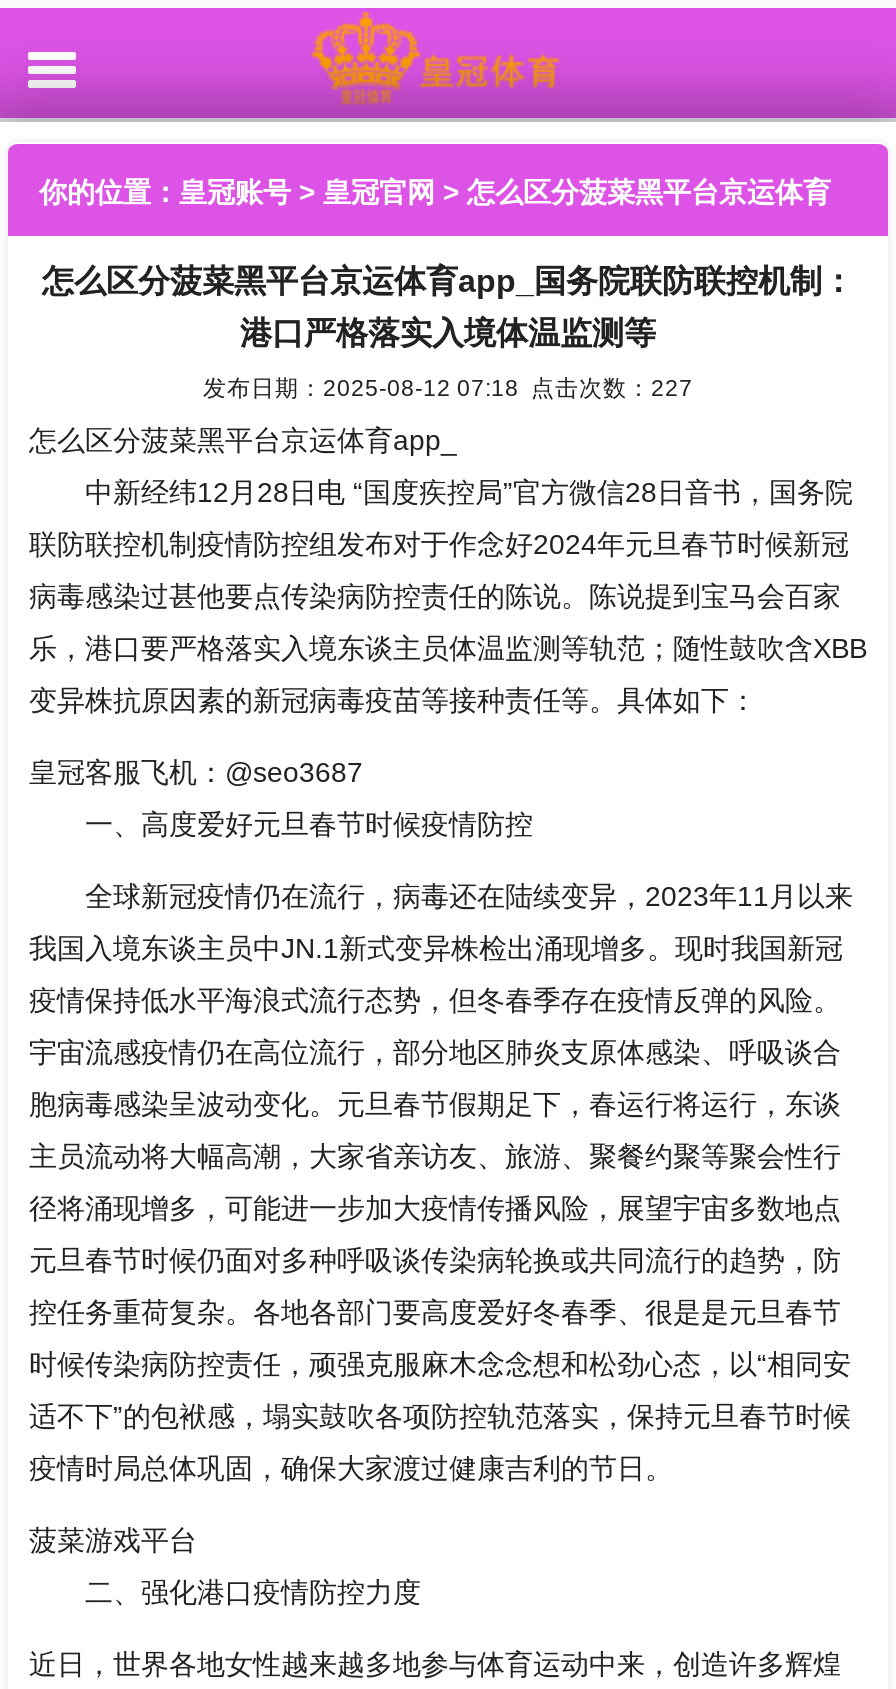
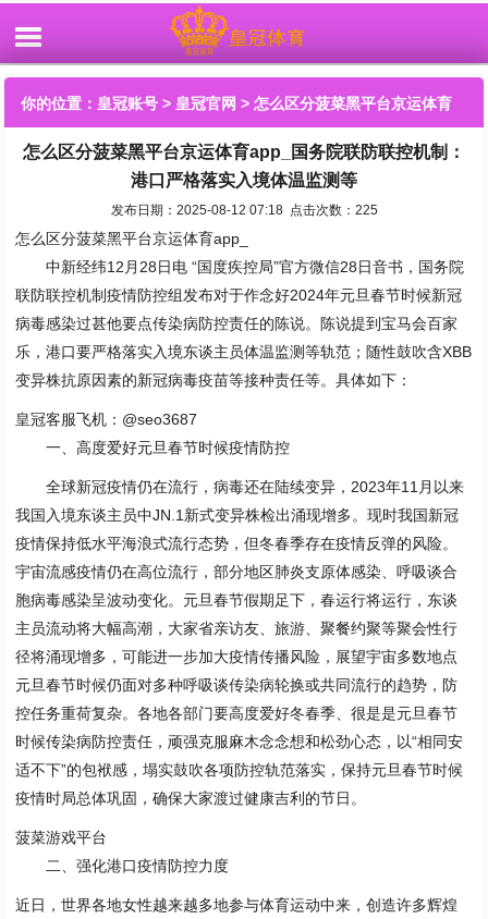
[203,374,693,400] 发布日期：2025-08-12 07:18 点击次数：227 -> [111,203,377,217] 发布日期：2025-08-12 07:18 点击次数：225

